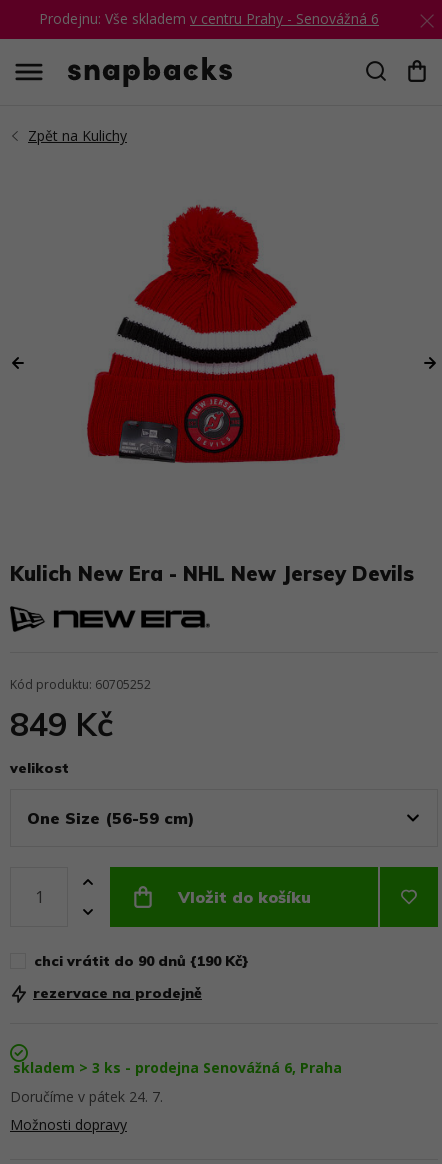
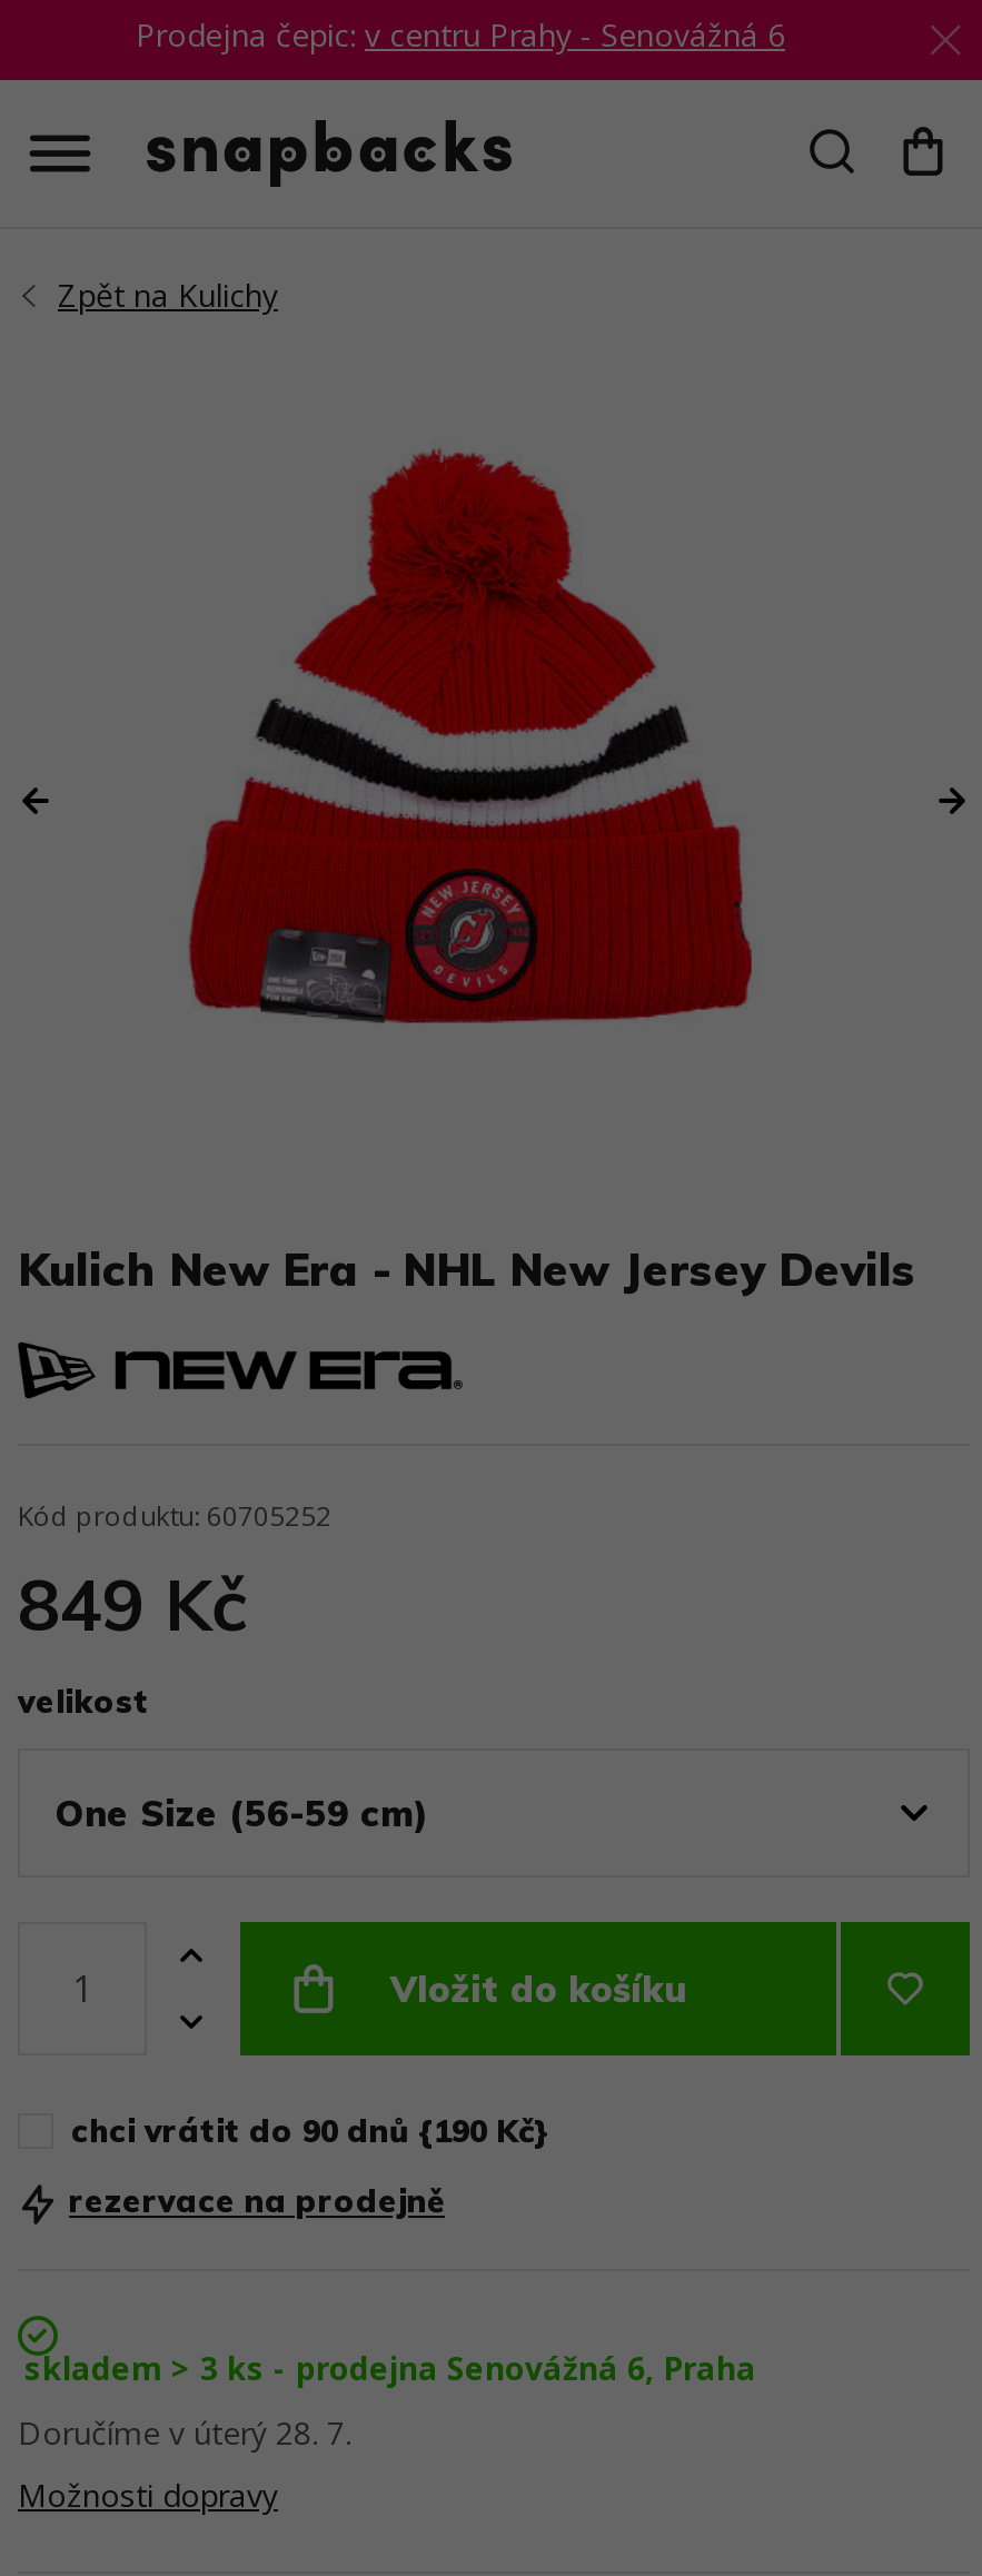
[39,9,379,28] Prodejnu: Vše skladem v centru Prahy - Senovážná 6 -> [136,13,785,56] Prodejna čepic: v centru Prahy - Senovážná 6
[10,1087,163,1106] Doručíme v pátek 24. 7. -> [18,2412,351,2454] Doručíme v úterý 28. 7.

